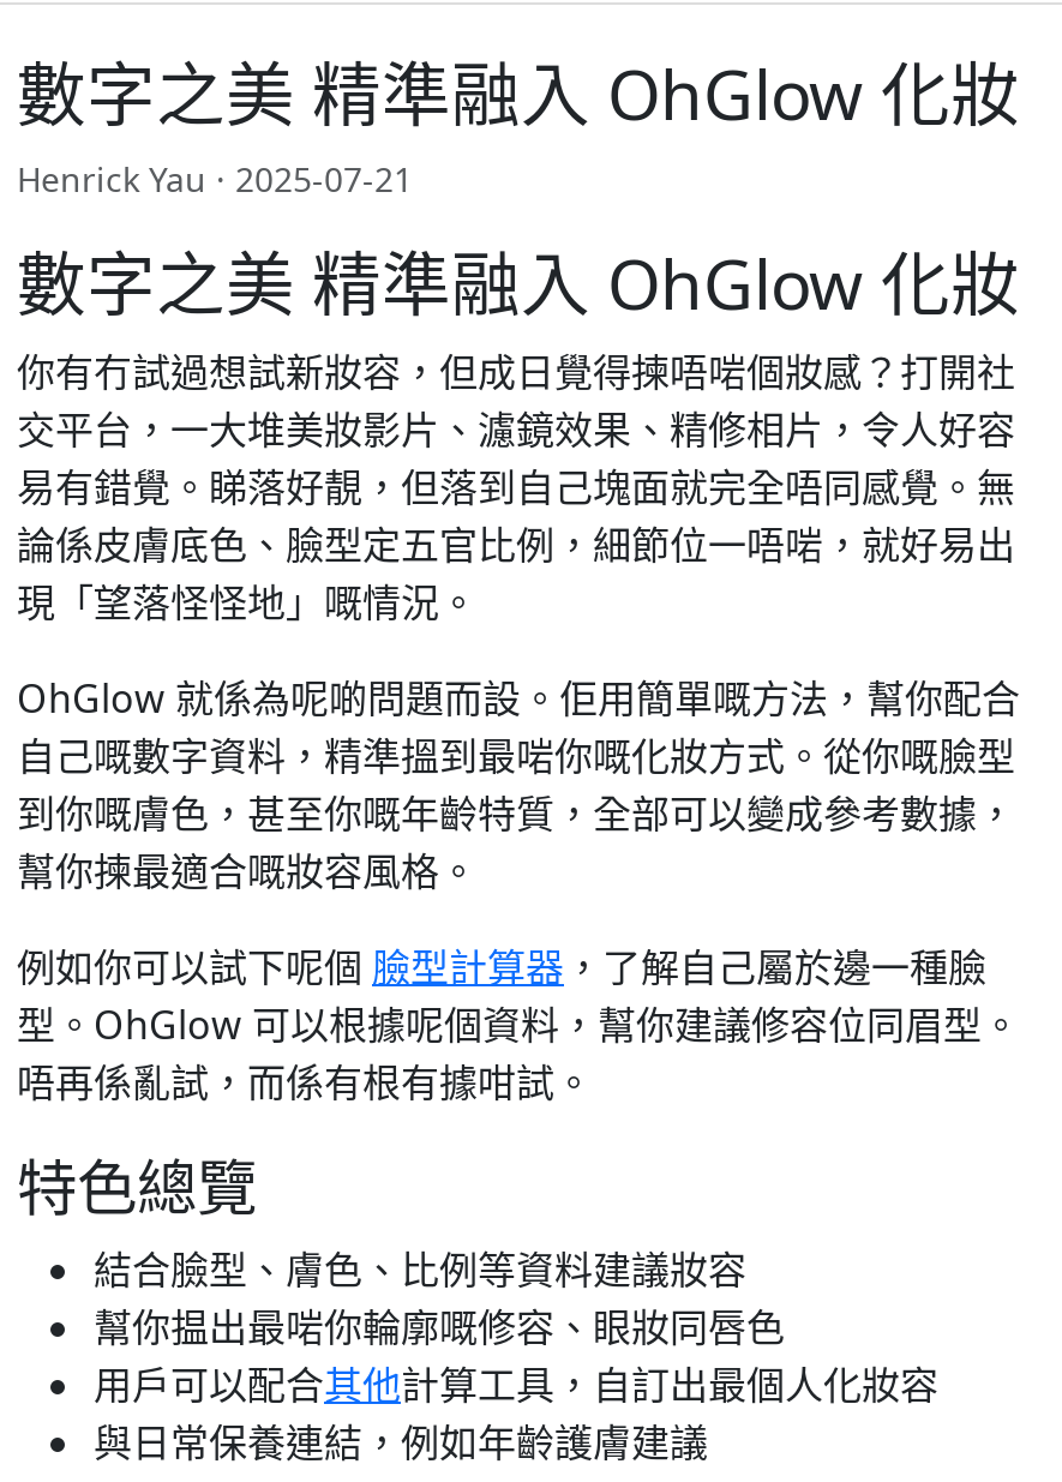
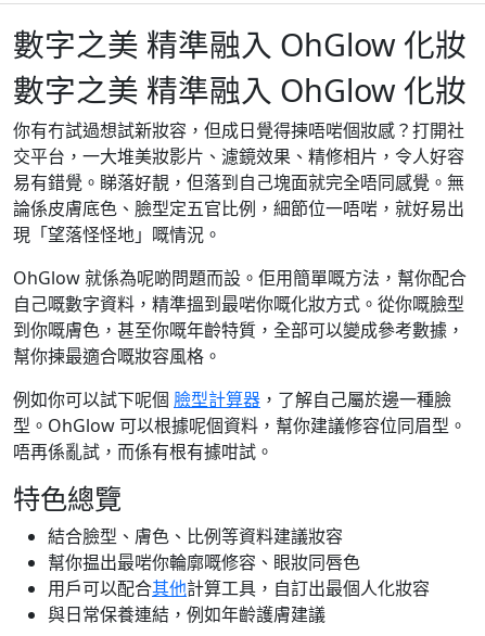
[17,156,413,202] Henrick Yau · 2025-07-21 -> none

